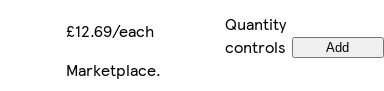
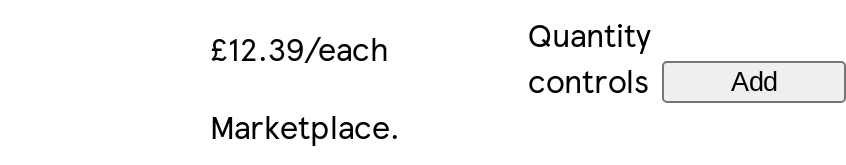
[66,19,154,42] £12.69/each -> [210,26,388,72] £12.39/each

